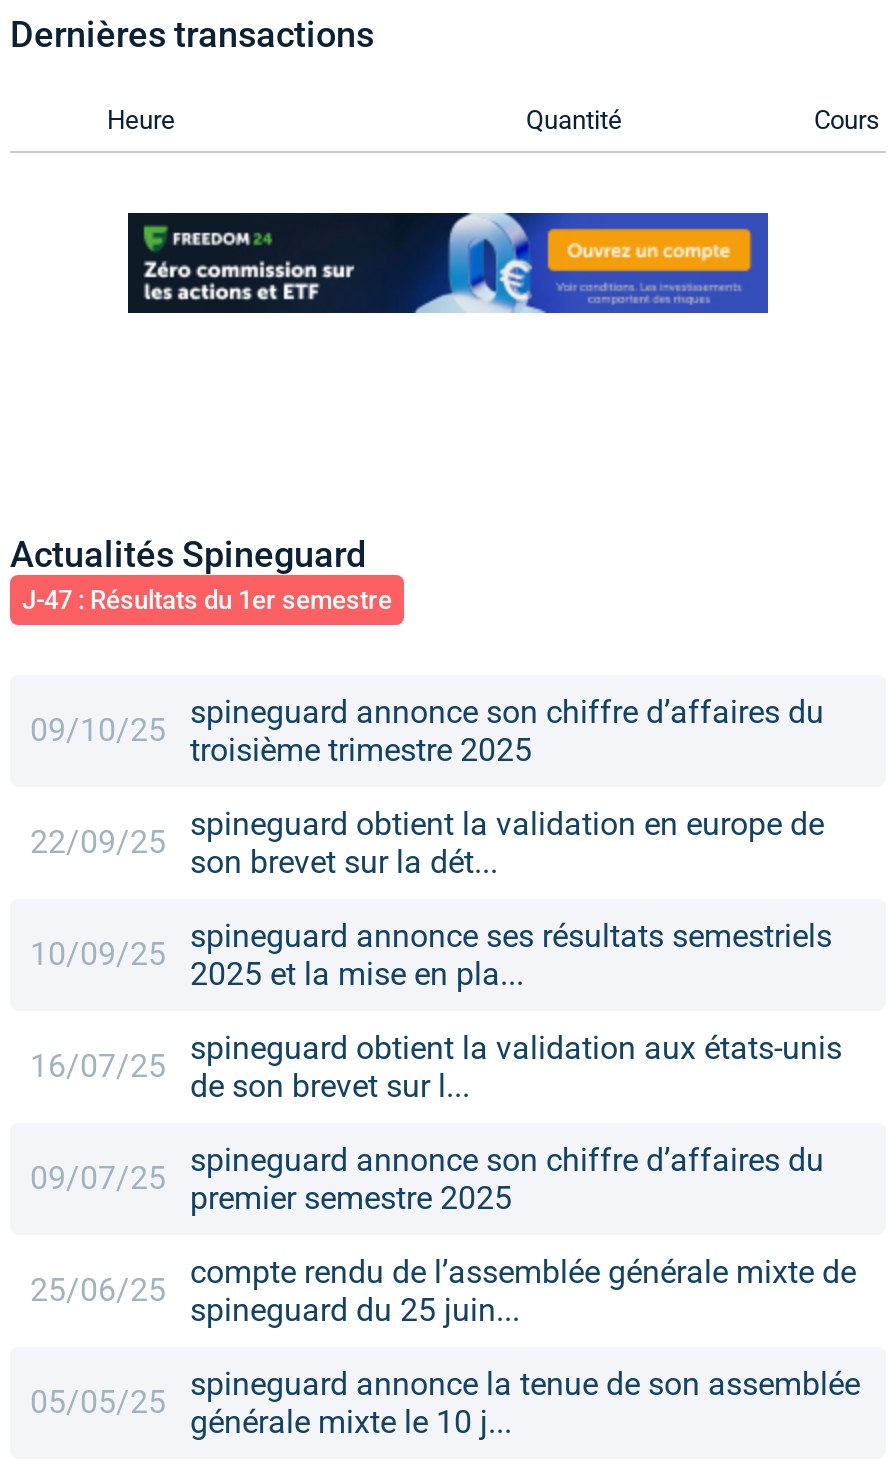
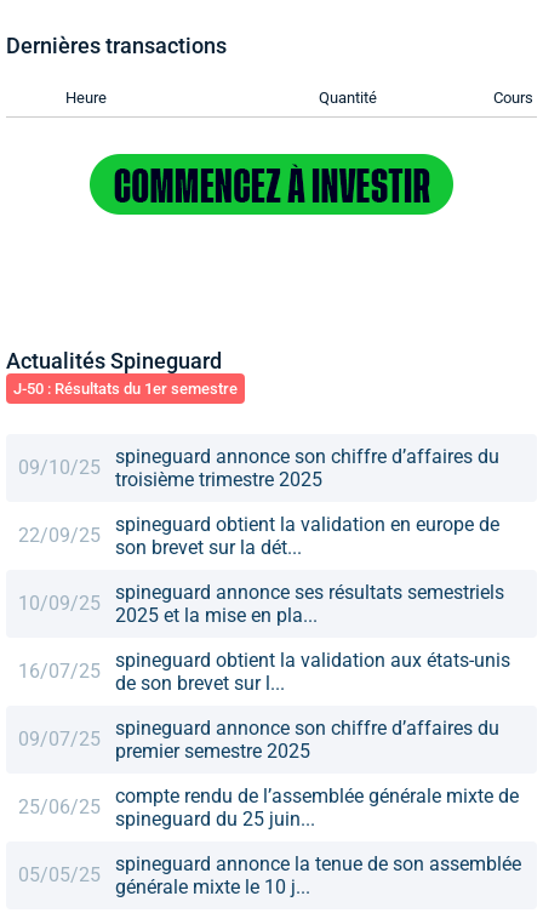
[126,211,770,315] [image] -> [78,153,465,216] [image]
[22,586,392,616] J-47 : Résultats du 1er semestre -> [13,380,238,398] J-50 : Résultats du 1er semestre

